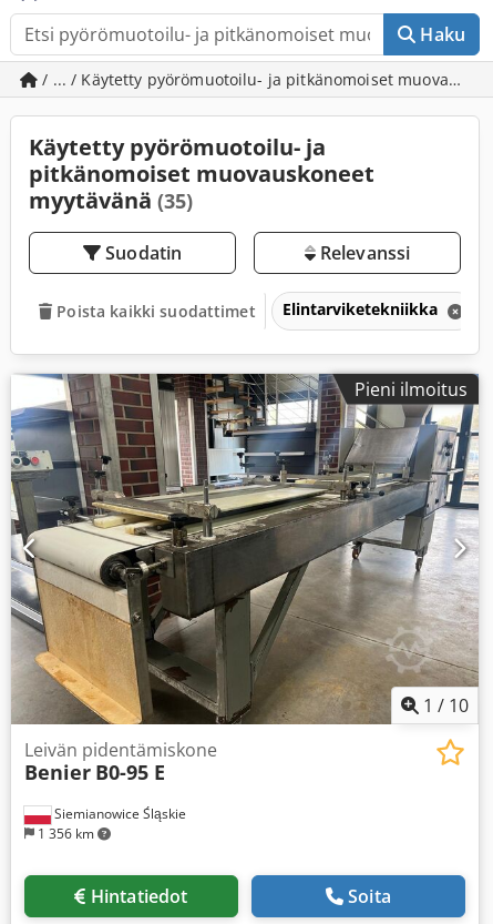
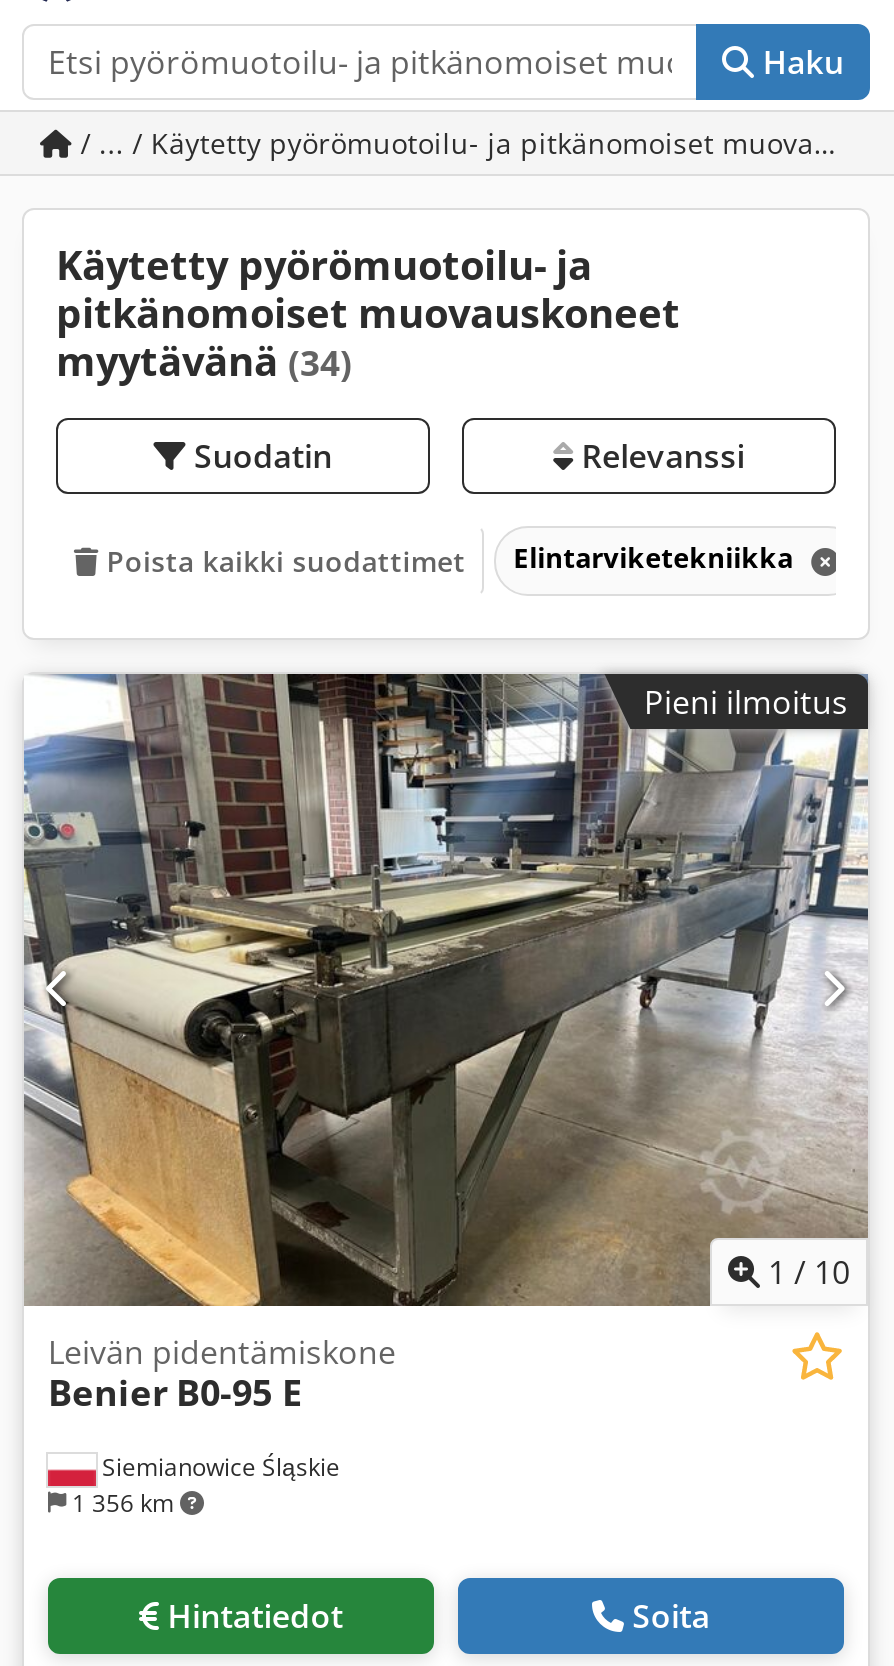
[29,185,193,215] myytävänä (35) -> [56,334,352,388] myytävänä (34)

